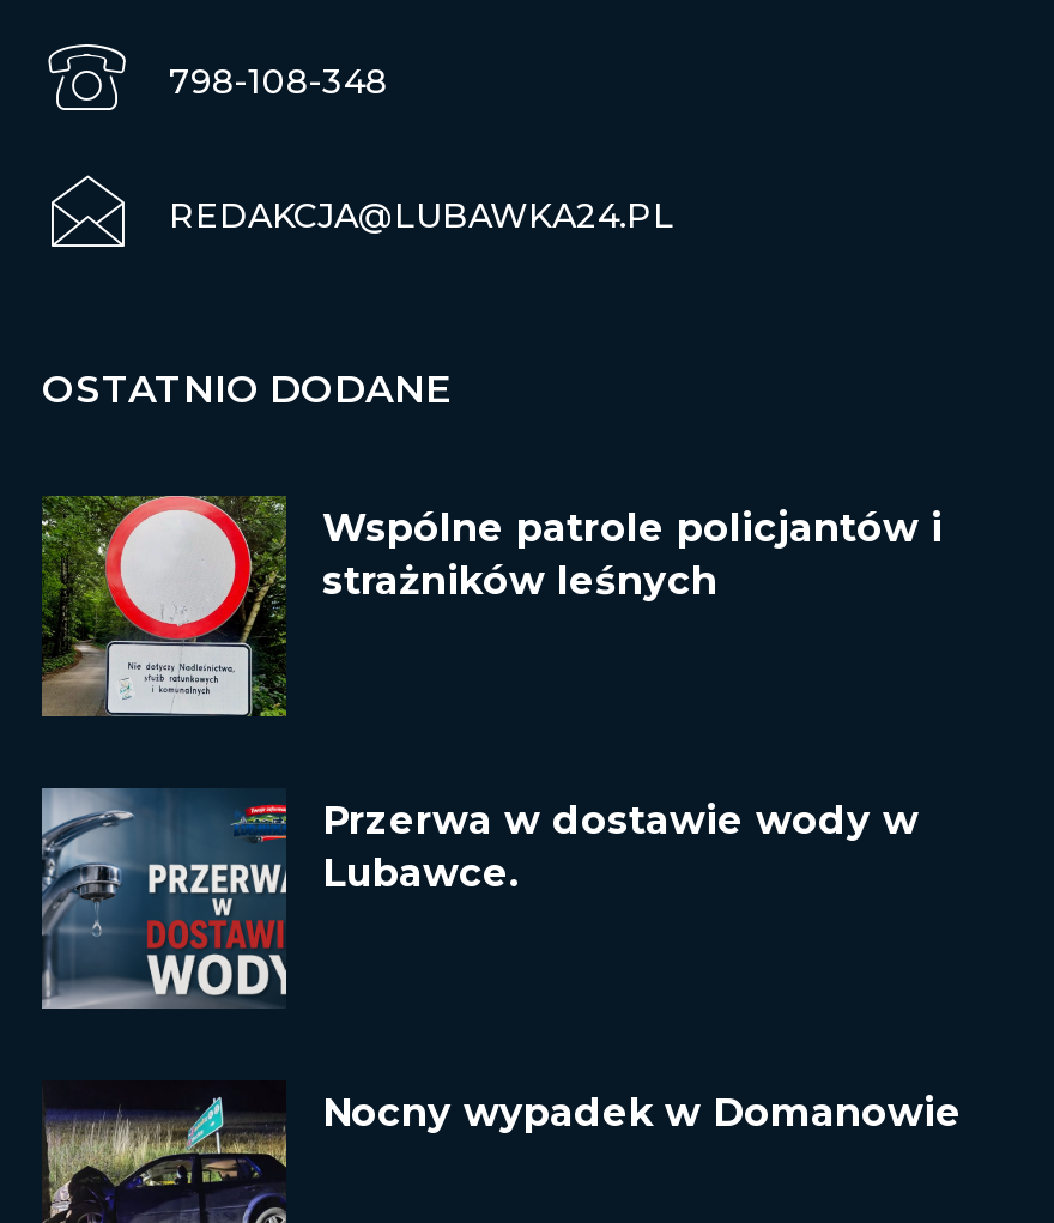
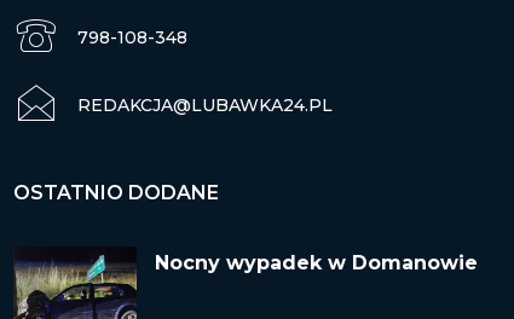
[40,494,943,719] [image] | Wspólne patrole policjantów i | strażników leśnych -> none
[40,762,919,1013] [image] | Przerwa w dostawie wody w | Lubawce. -> none

